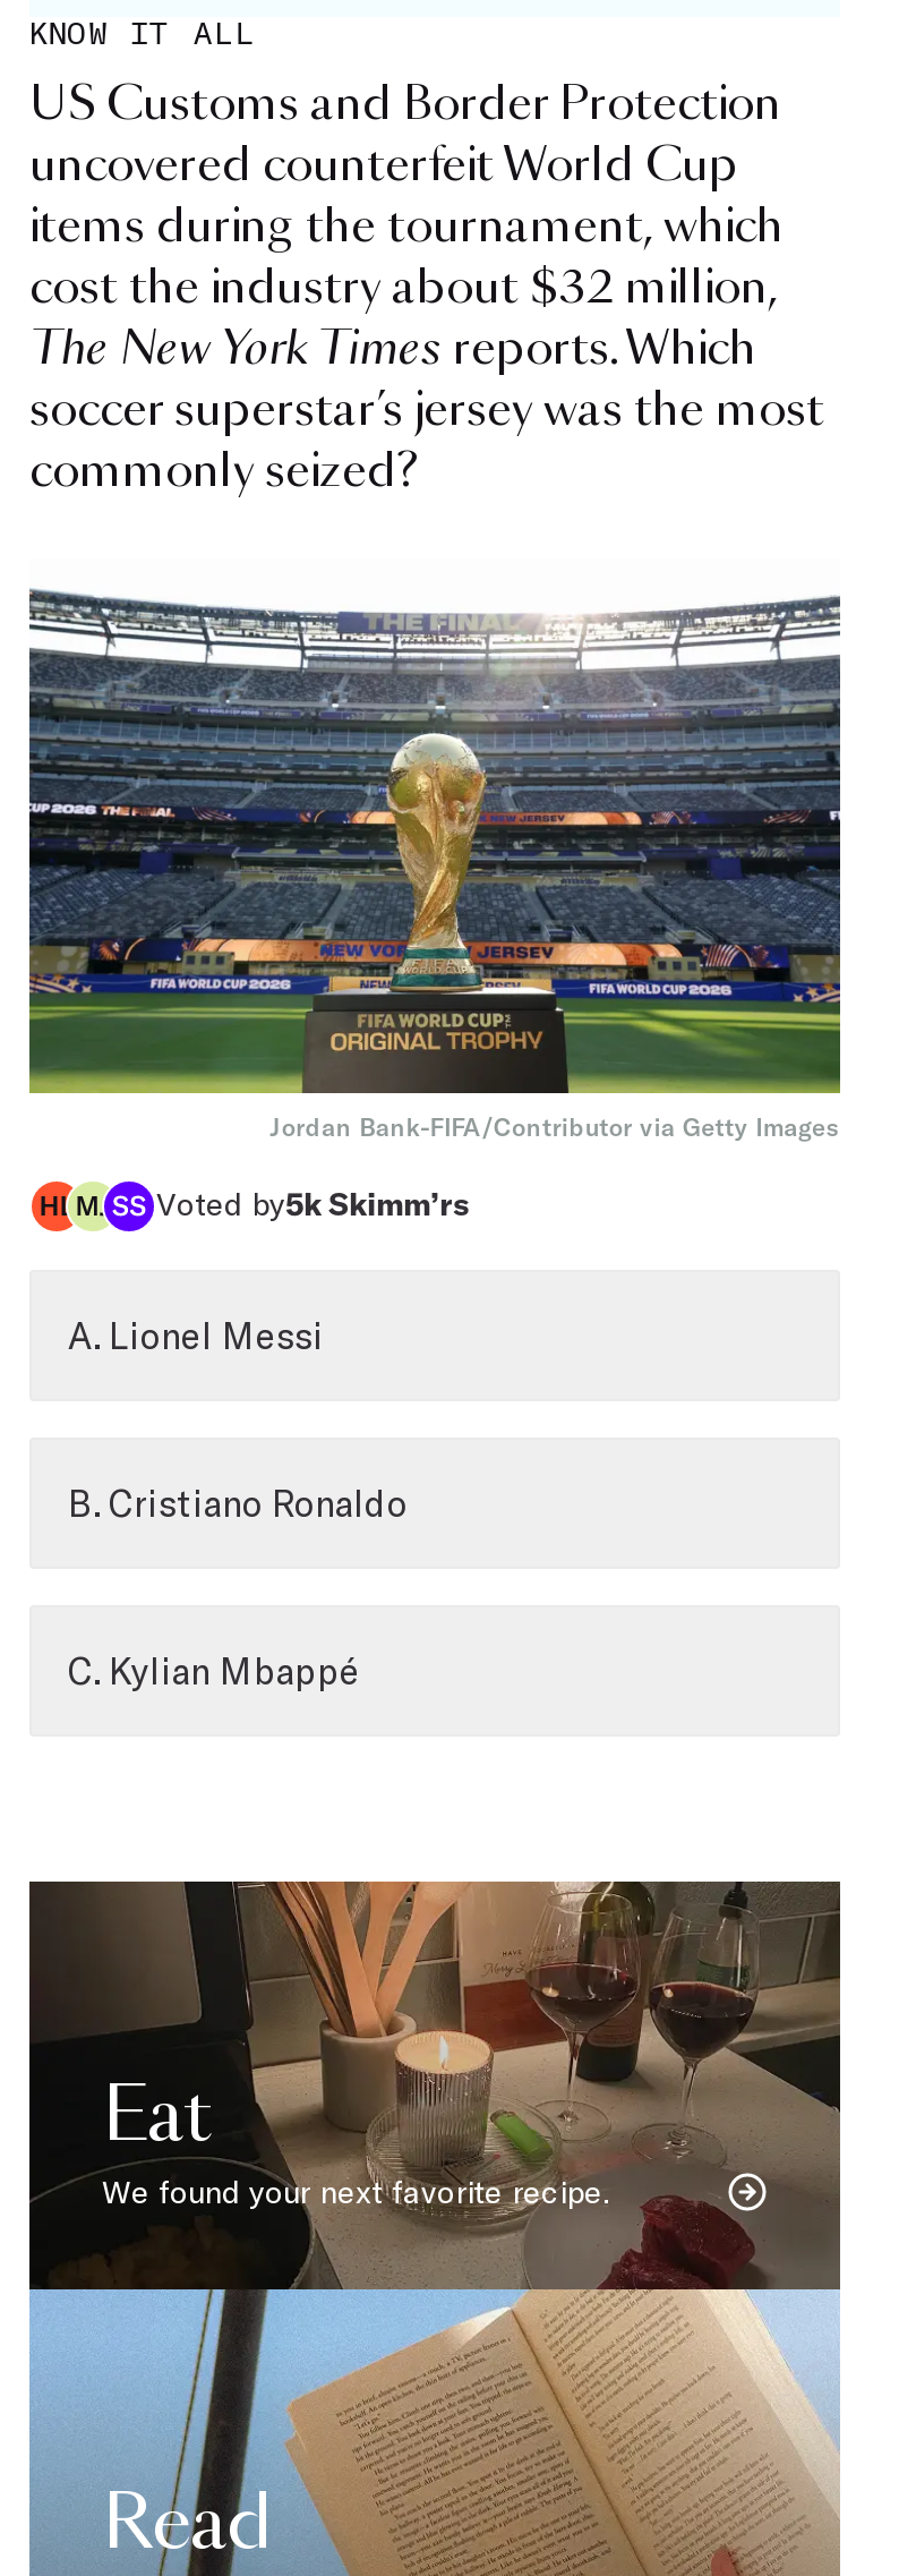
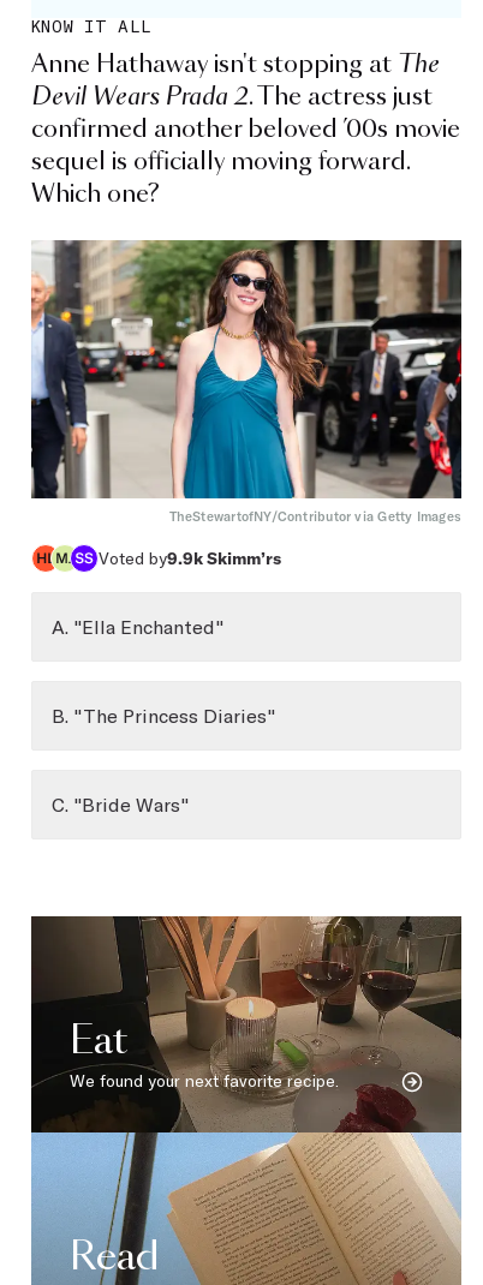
[29,83,824,495] US Customs and Border Protection | uncovered counterfeit World Cup | items during the tournament, which | cost the industry about $32 million, | The New York Times reports. Which | soccer superstar’s jersey was the most | commonly seized? -> [31,53,460,207] Anne Hathaway isn't stopping at The | Devil Wears Prada 2. The actress just | confirmed another beloved ’00s movie | sequel is officially moving forward. | Which one?
[27,586,842,1142] [image] | Jordan Bank-FIFA/Contributor via Getty Images -> [30,249,463,525] [image] | TheStewartofNY/Contributor via Getty Images
[156,1184,469,1225] Voted by5kSkimm’rs -> [99,548,281,569] Voted by9.9kSkimm’rs
[68,1312,324,1357] A. Lionel Messi -> [52,615,223,639] A. "Ella Enchanted"
[68,1480,408,1525] B. Cristiano Ronaldo -> [52,704,275,728] B. "The Princess Diaries"
[68,1647,360,1693] C. Kylian Mbappé -> [52,793,189,817] C. "Bride Wars"

